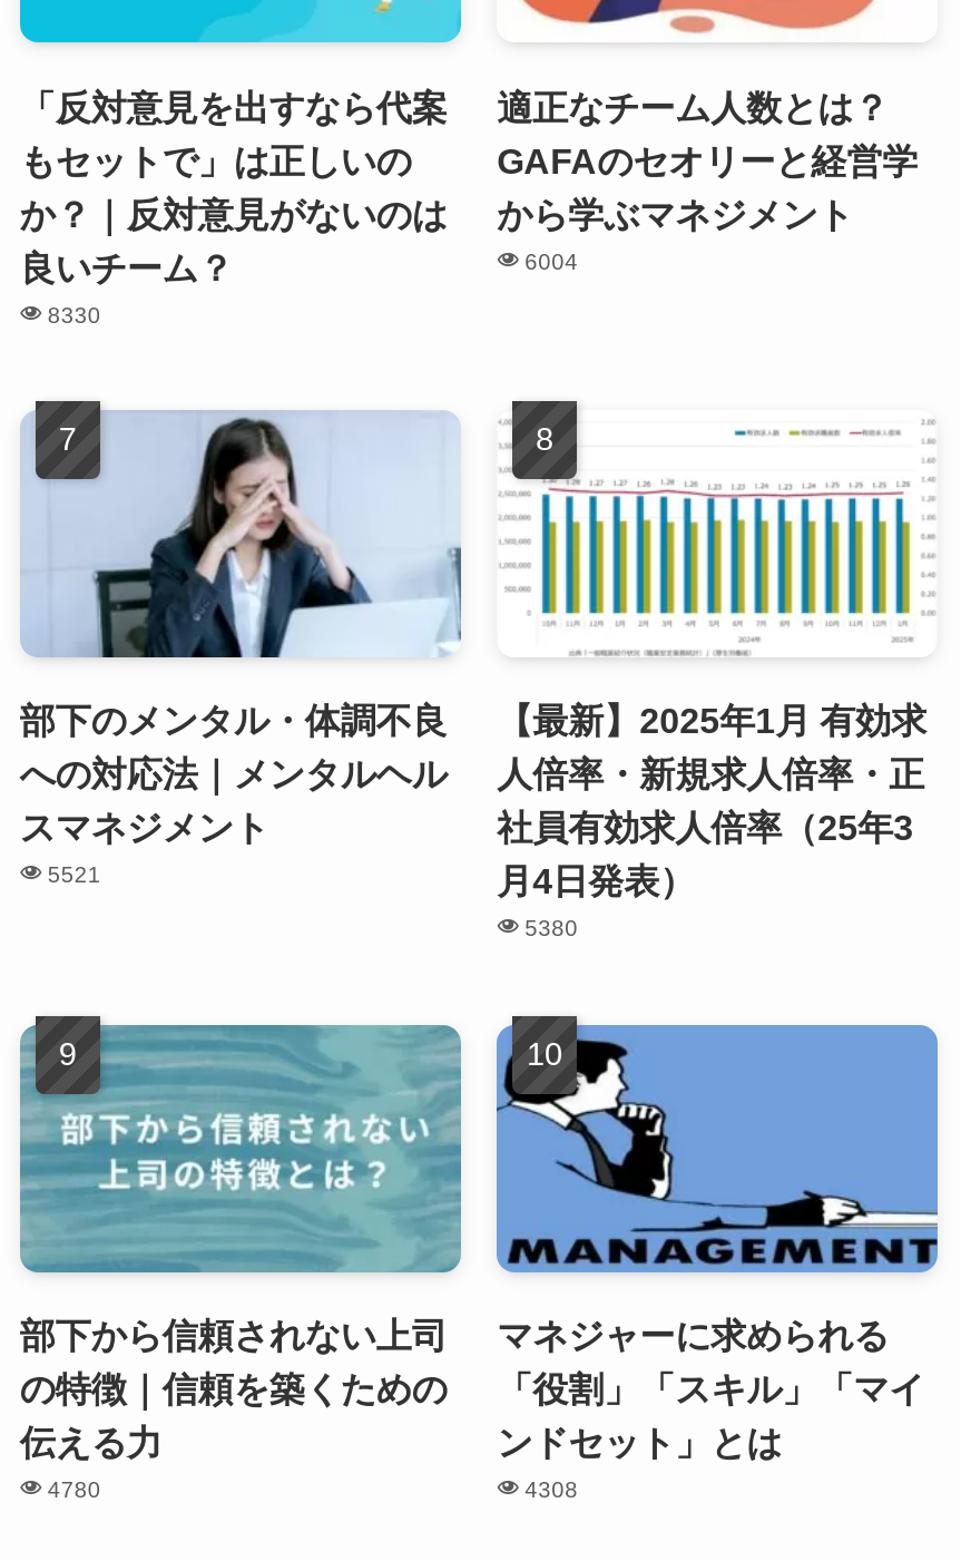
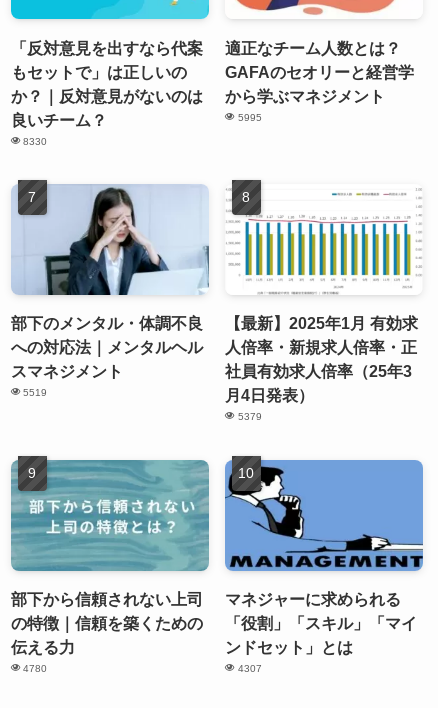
[525,248,578,273] 6004 -> [238,111,262,122] 5995
[48,863,101,888] 5521 -> [23,387,47,398] 5519
[525,917,578,941] 5380 -> [238,411,262,422] 5379
[525,1478,578,1502] 4308 -> [238,663,262,674] 4307

